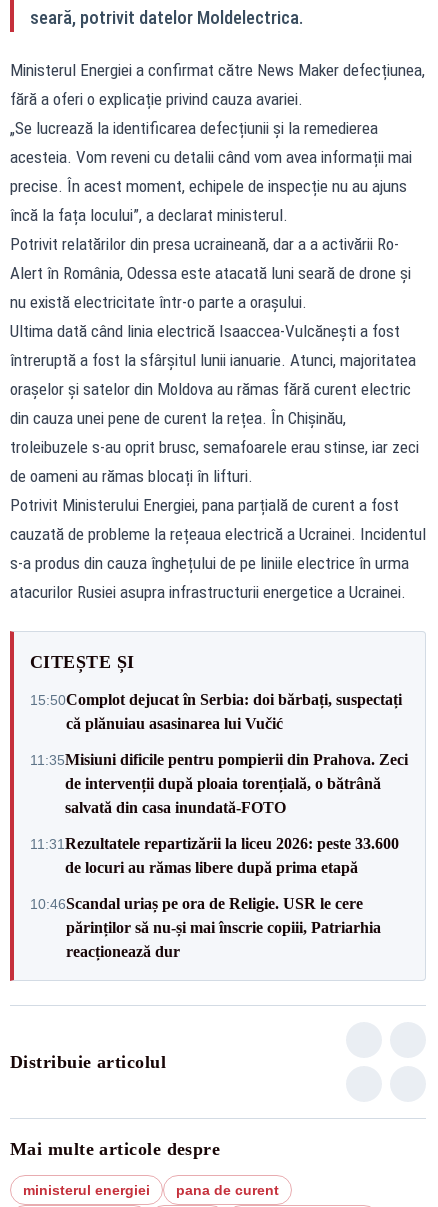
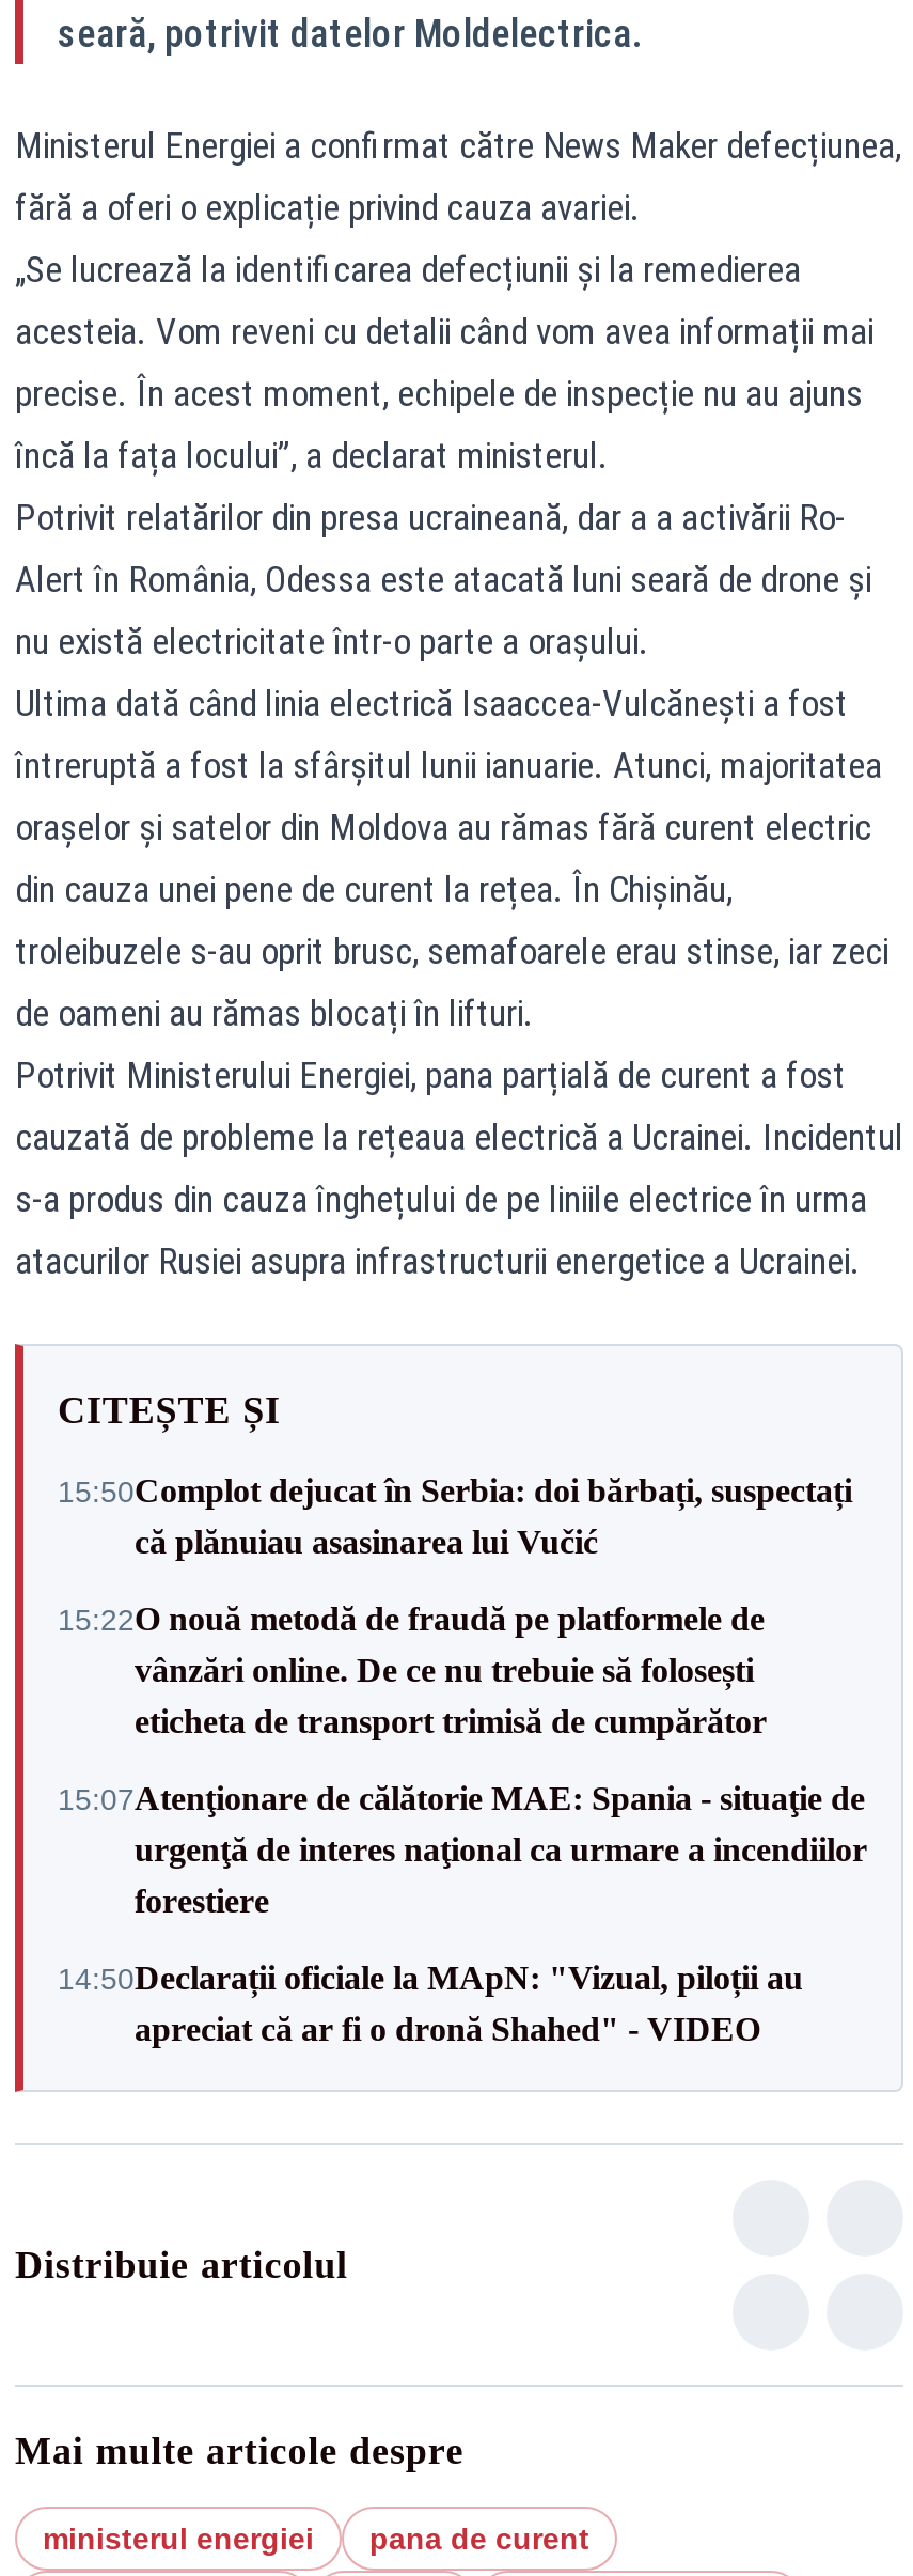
[30,750,408,815] 11:35Misiuni dificile pentru pompierii din Prahova. Zeci | de intervenții după ploaia torențială, o bătrână | salvată din casa inundată-FOTO -> [58,1601,767,1739] 15:22O nouă metodă de fraudă pe platformele de | vânzări online. De ce nu trebuie să folosești | eticheta de transport trimisă de cumpărător
[30,834,399,875] 11:31 Rezultatele repartizării la liceu 2026: peste 33.600 | de locuri au rămas libere după prima etapă -> [58,1780,867,1919] 15:07Atenţionare de călătorie MAE: Spania - situaţie de | urgenţă de interes naţional ca urmare a incendiilor | forestiere
[30,894,381,959] 10:46Scandal uriaș pe ora de Religie. USR le cere | părinților să nu-și mai înscrie copiii, Patriarhia | reacționează dur -> [58,1960,803,2047] 14:50Declarații oficiale la MApN: "Vizual, piloții au | apreciat că ar fi o dronă Shahed" - VIDEO

